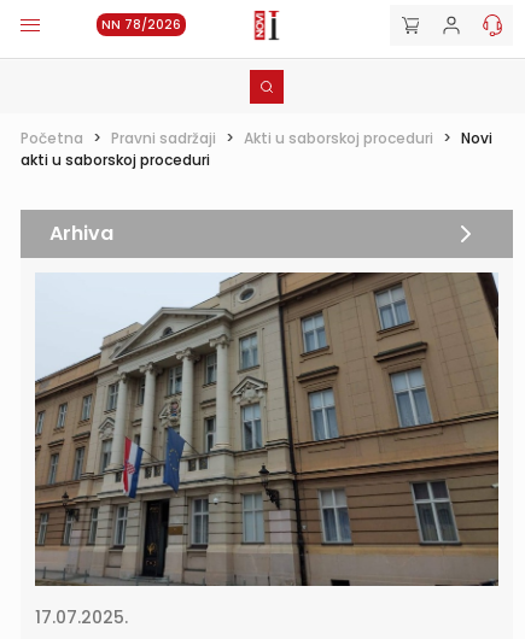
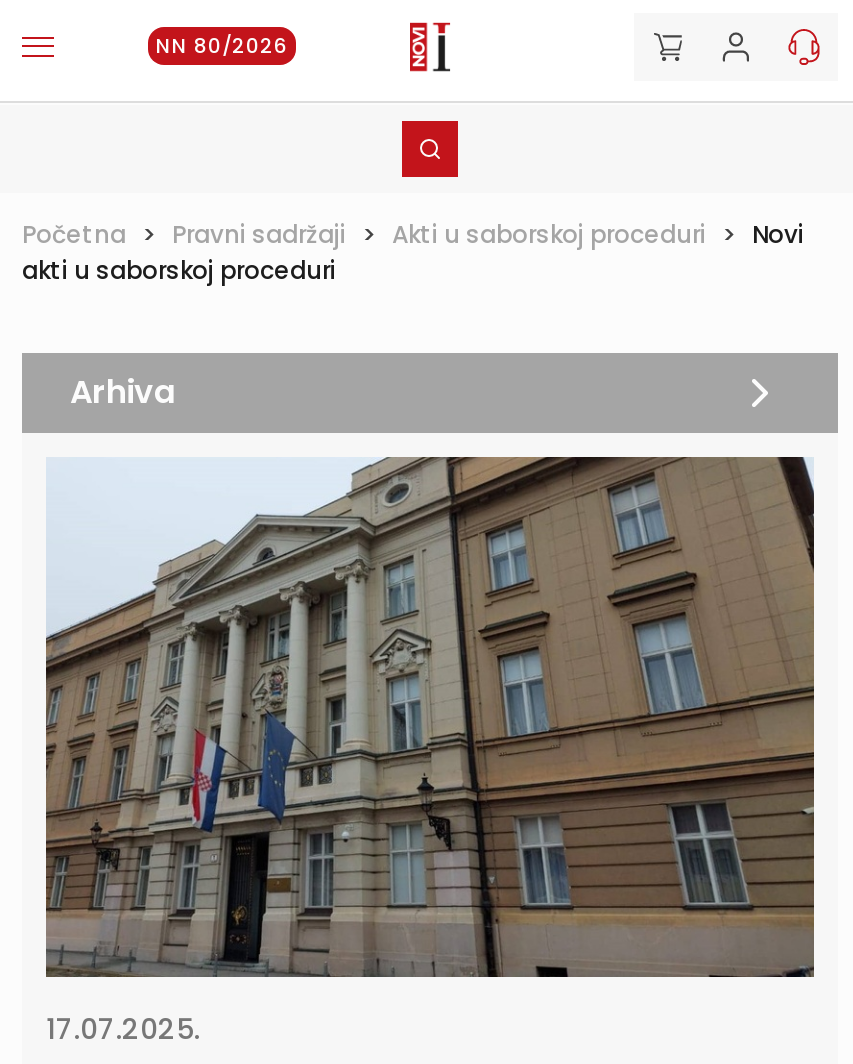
[101,16,181,34] NN 78/2026 -> [156,31,288,61] NN 80/2026

